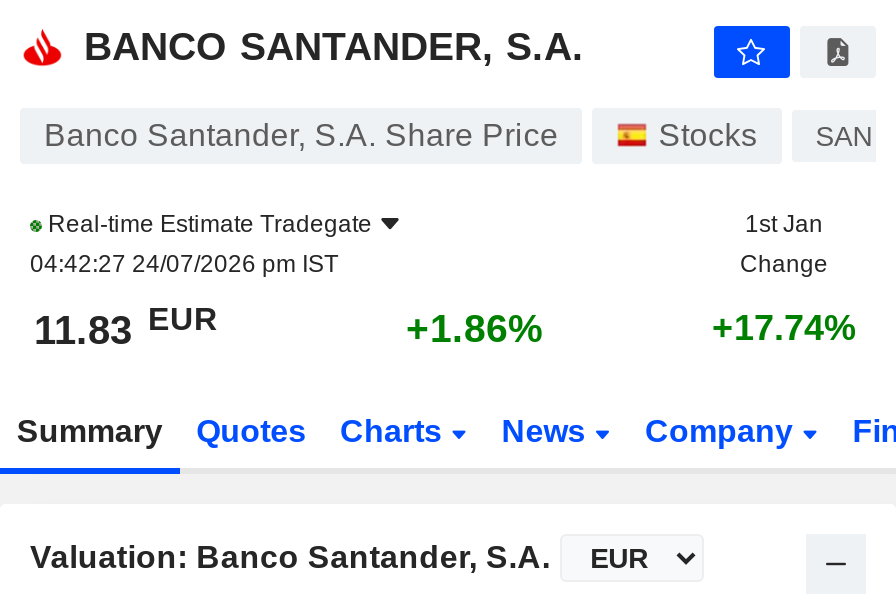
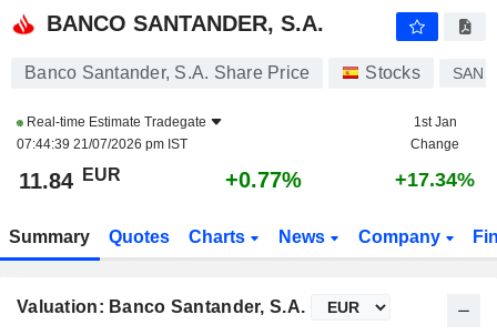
[30,250,338,278] 04:42:27 24/07/2026 pm IST -> [17,136,187,152] 07:44:39 21/07/2026 pm IST
[34,301,218,352] 11.83 EUR -> [19,165,121,193] 11.84 EUR
[406,306,544,350] +1.86% -> [225,167,302,192] +0.77%
[712,308,856,348] +17.74% -> [395,169,475,191] +17.34%

